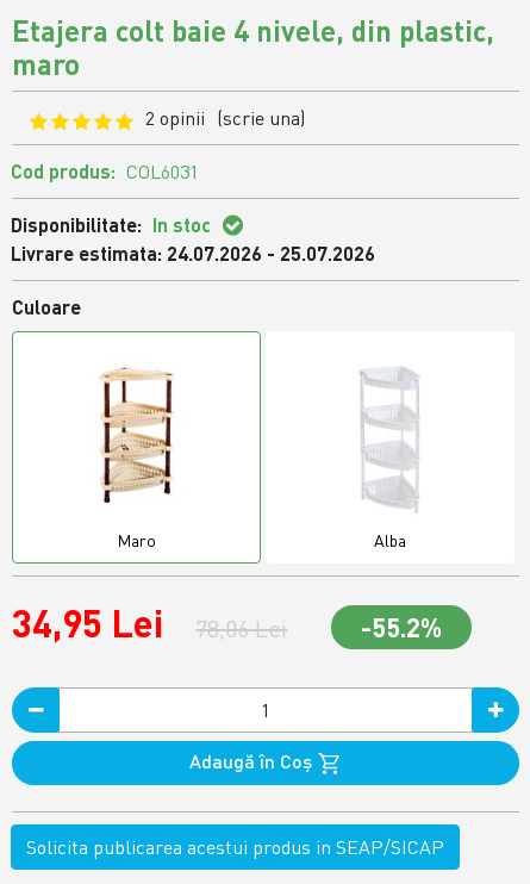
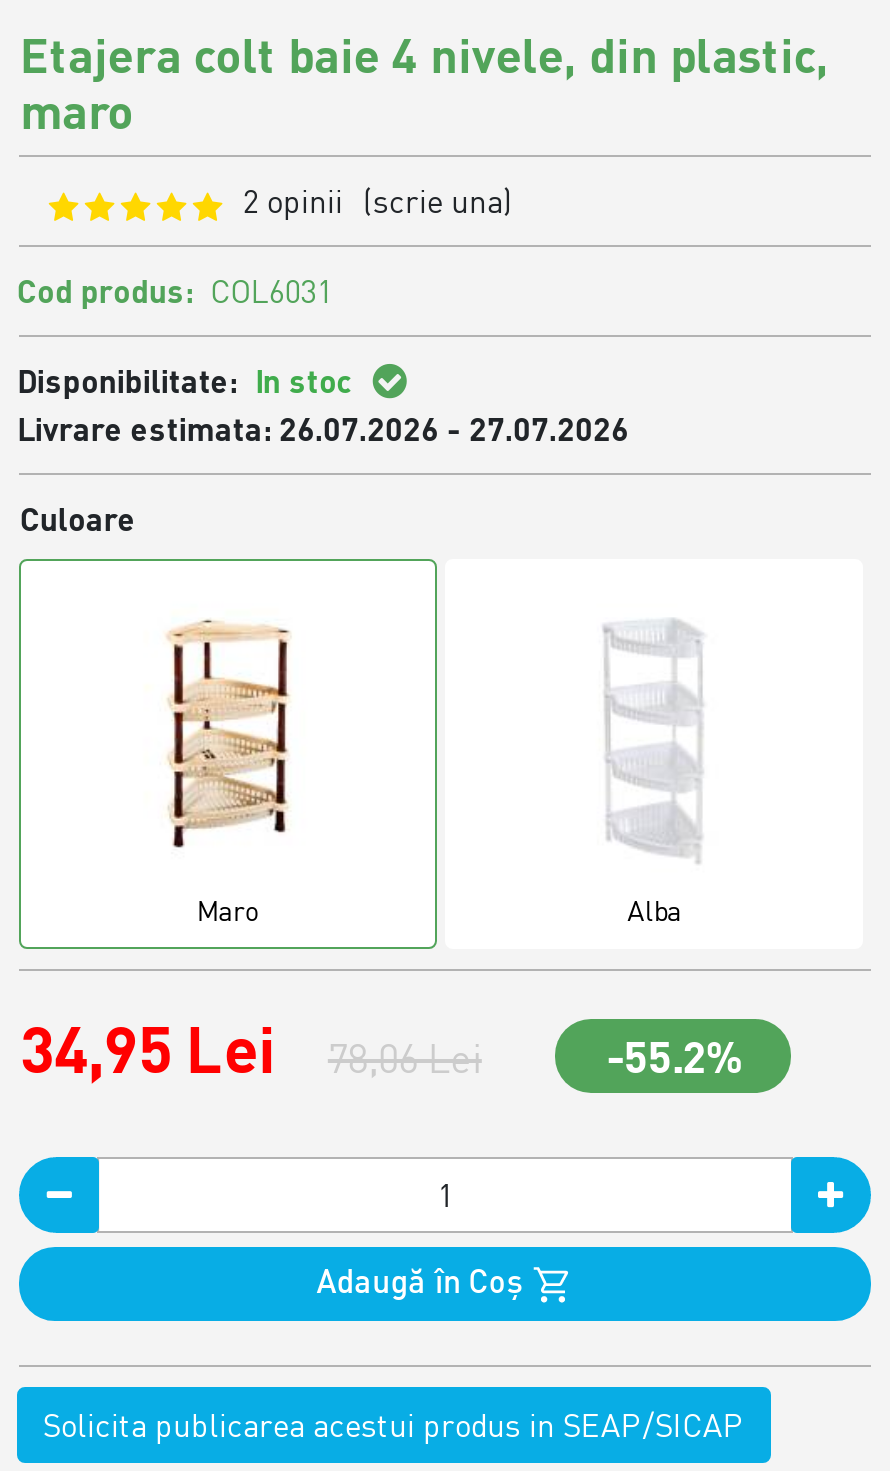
[10,242,375,265] Livrare estimata: 24.07.2026 - 25.07.2026 -> [17,409,629,447] Livrare estimata: 26.07.2026 - 27.07.2026

